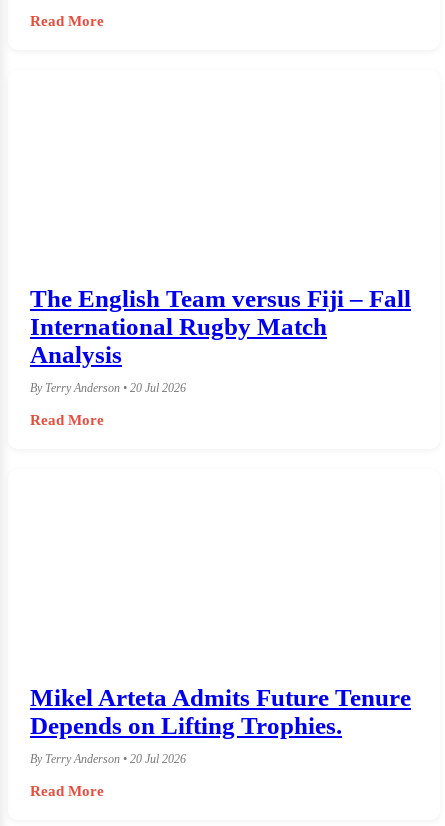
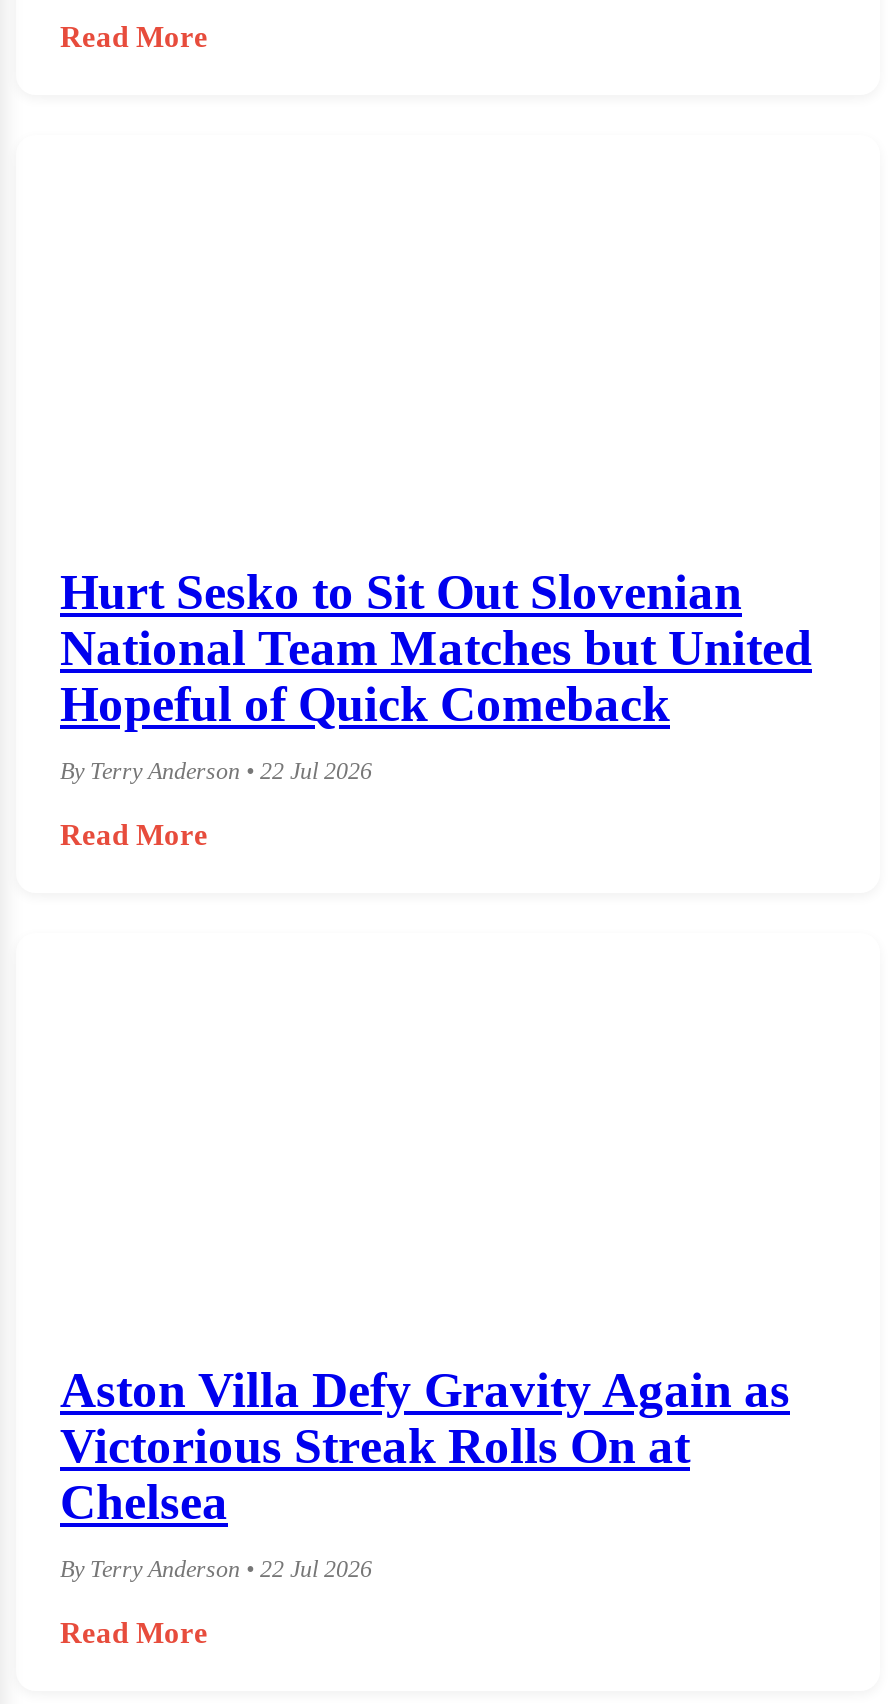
[30,284,411,367] The English Team versus Fiji – Fall | International Rugby Match | Analysis -> [60,564,812,730] Hurt Sesko to Sit Out Slovenian | National Team Matches but United | Hopeful of Quick Comeback
[30,380,186,394] By Terry Anderson • 20 Jul 2026 -> [60,756,372,784] By Terry Anderson • 22 Jul 2026
[30,683,411,738] Mikel Arteta Admits Future Tenure | Depends on Lifting Trophies. -> [60,1362,790,1528] Aston Villa Defy Gravity Again as | Victorious Streak Rolls On at | Chelsea
[30,751,186,765] By Terry Anderson • 20 Jul 2026 -> [60,1554,372,1582] By Terry Anderson • 22 Jul 2026

